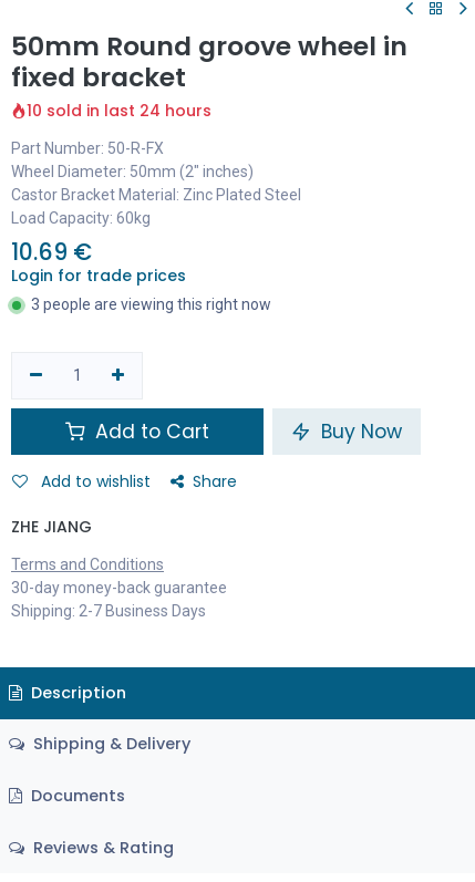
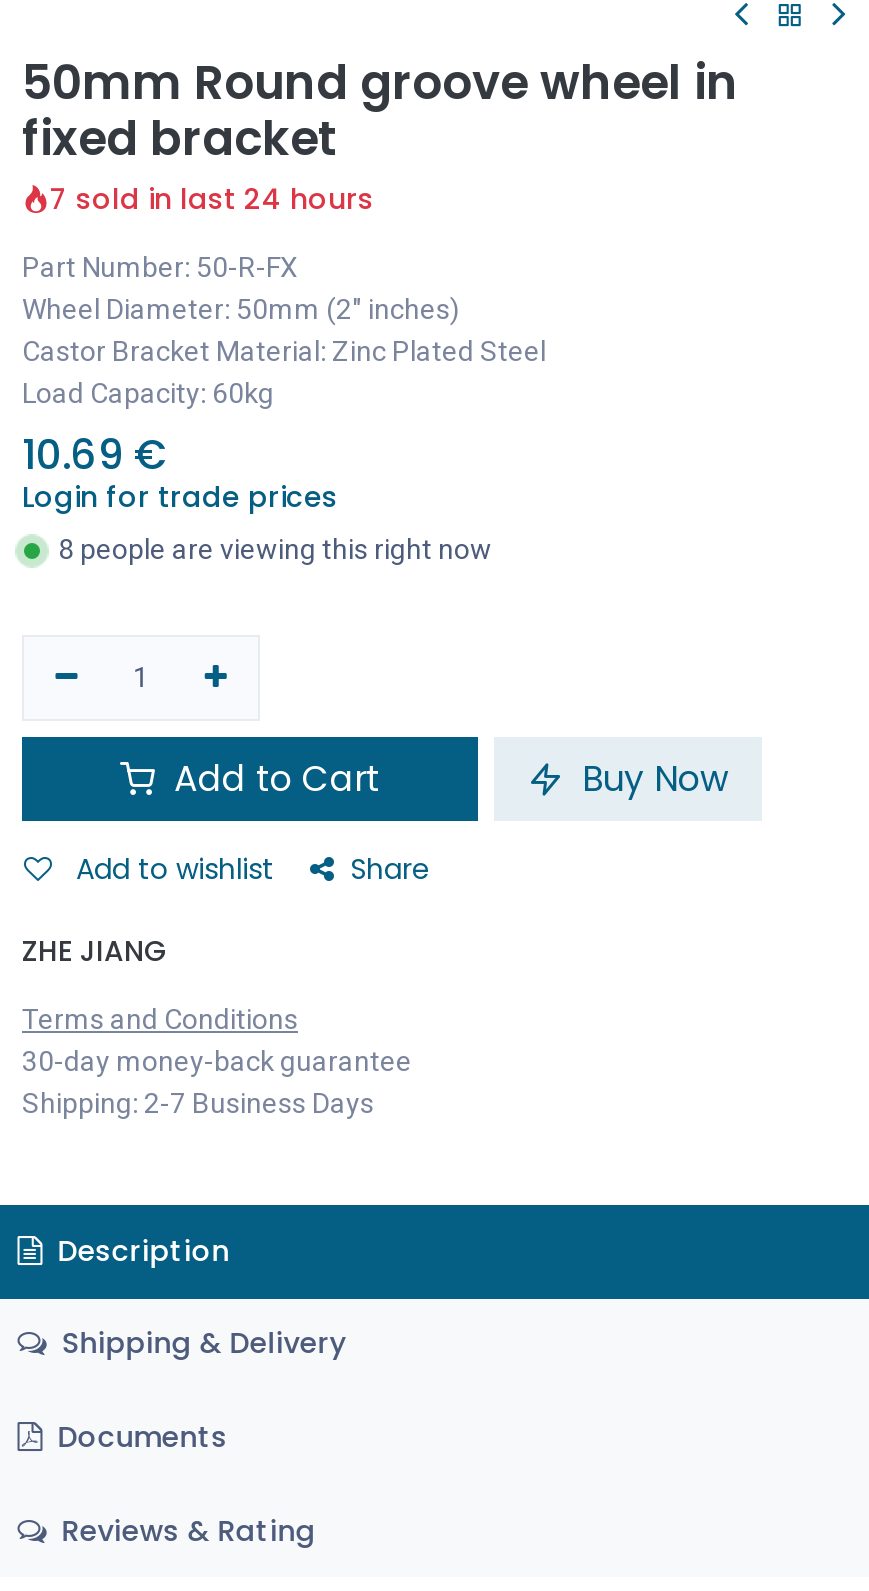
[27,100,211,122] 10 sold in last 24 hours -> [50,179,374,219] 7 sold in last 24 hours
[31,295,271,313] 3 people are viewing this right now -> [58,533,492,565] 8 people are viewing this right now

